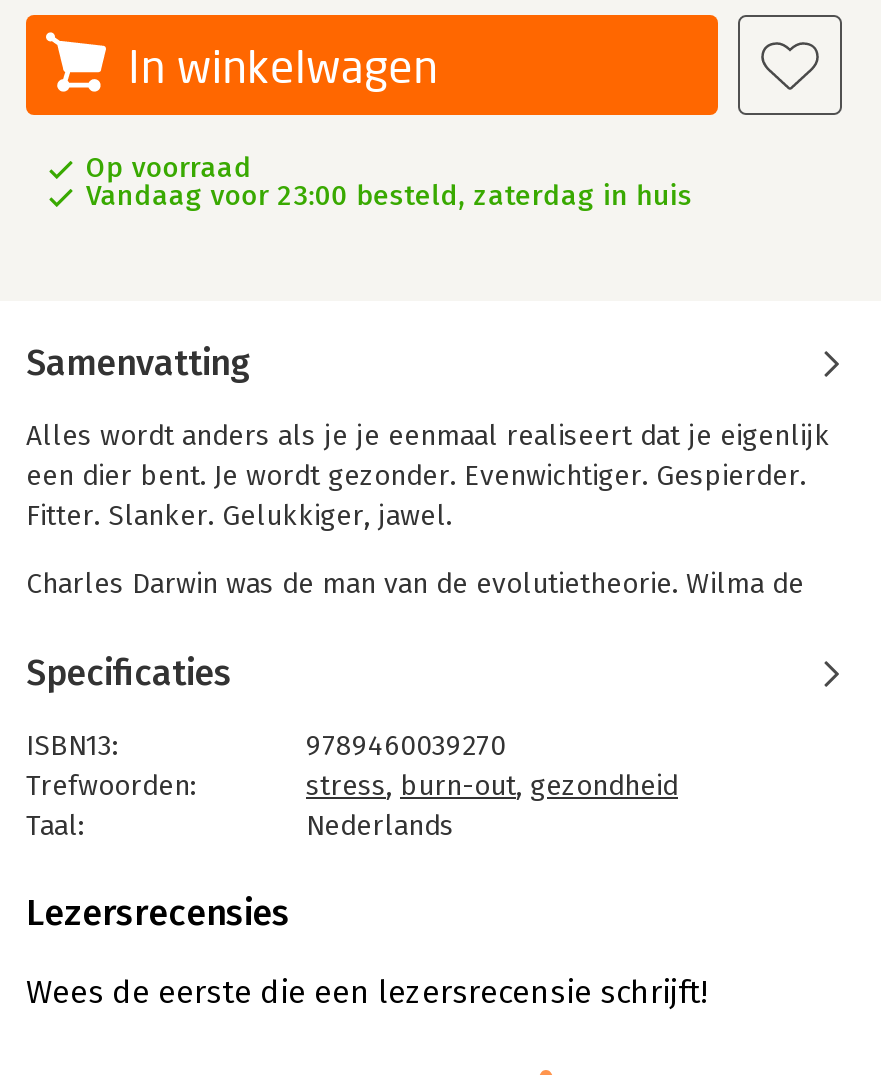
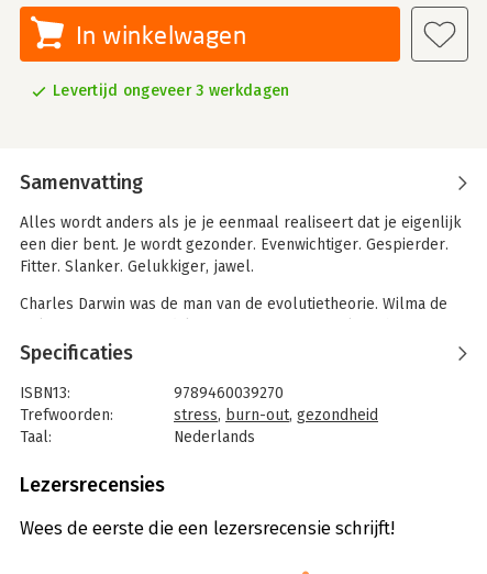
[86,151,693,213] Op voorraad | Vandaag voor 23:00 besteld, zaterdag in huis -> [53,81,290,100] Levertijd ongeveer 3 werkdagen

